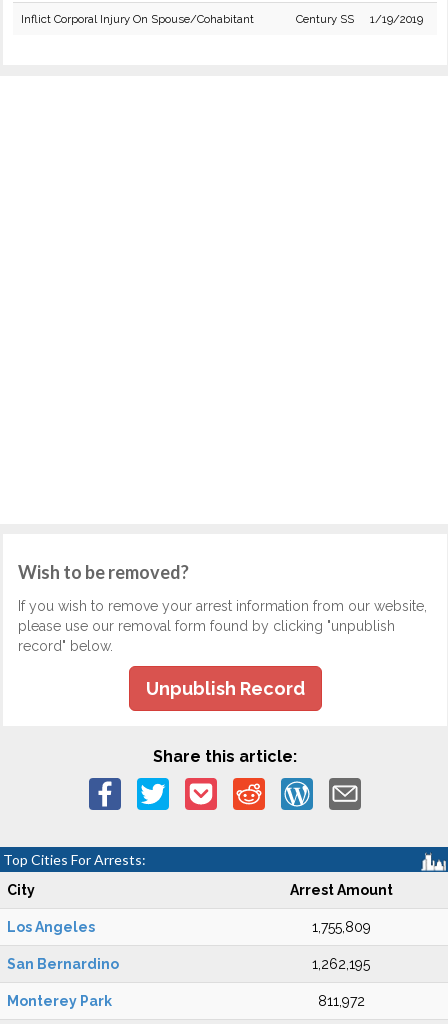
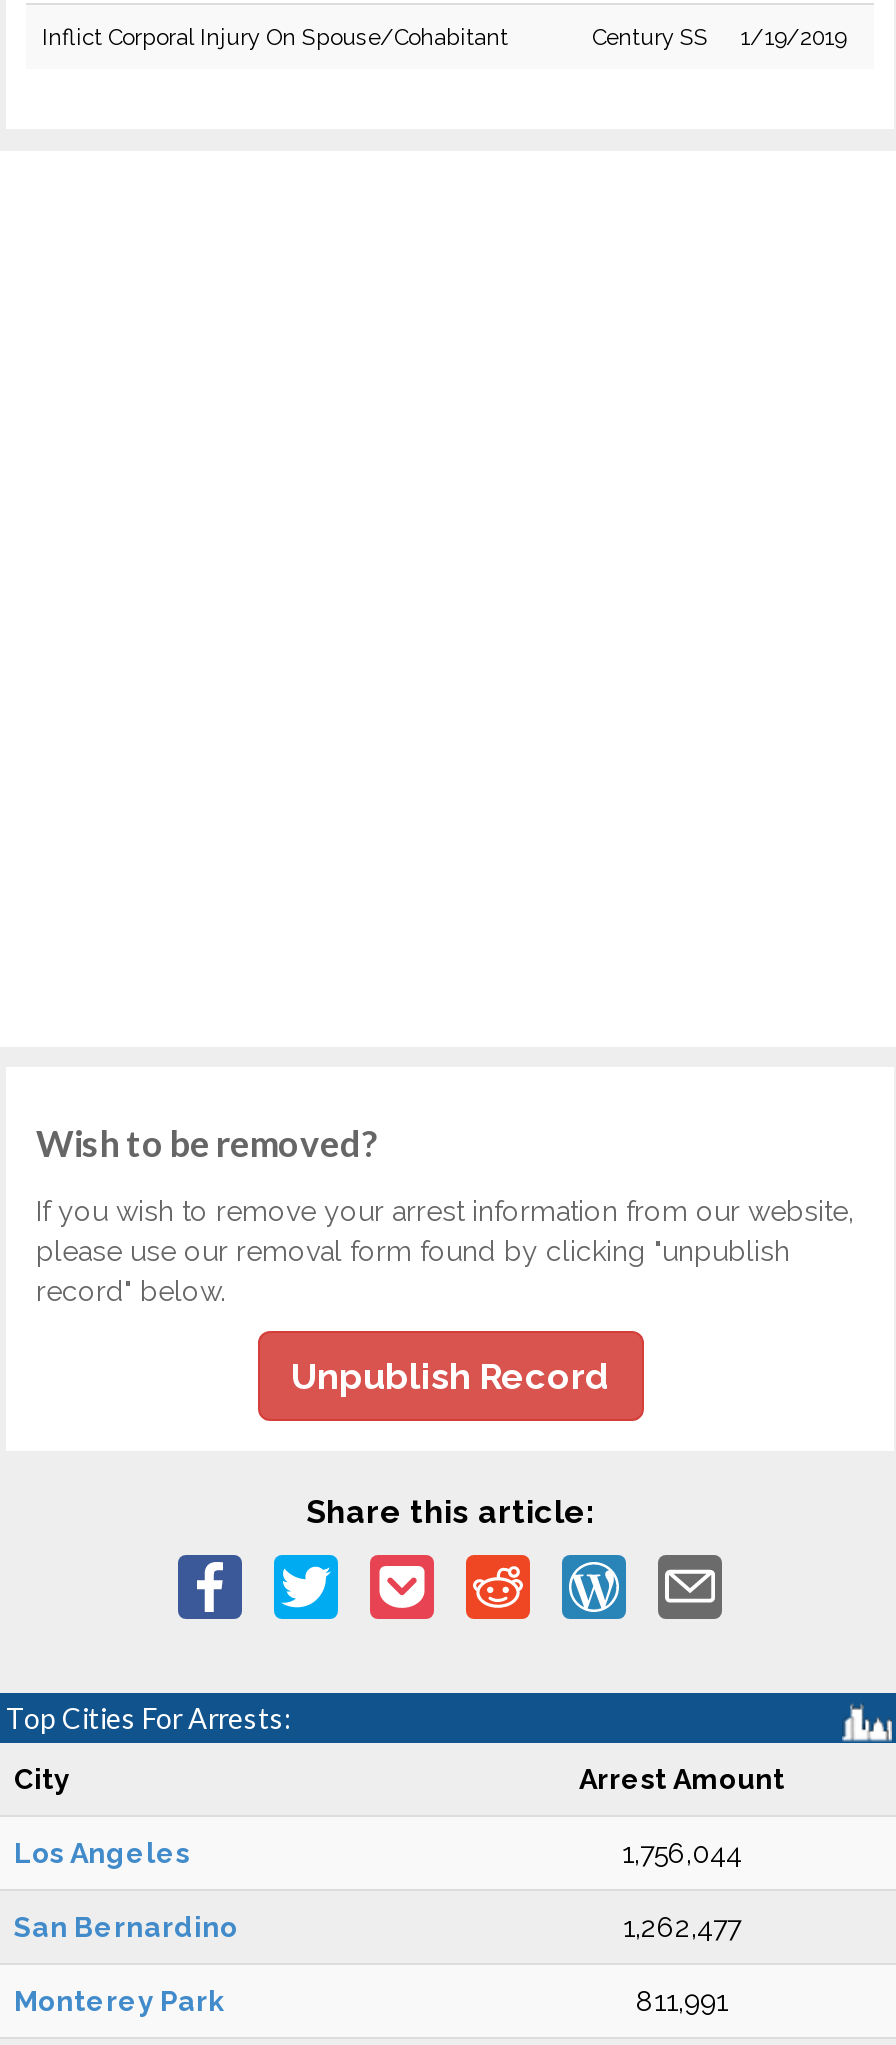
[311,919,370,935] 1,755,809 -> [622,1837,742,1869] 1,756,044
[312,956,370,972] 1,262,195 -> [623,1911,741,1943] 1,262,477
[317,993,364,1009] 811,972 -> [636,1985,728,2017] 811,991

